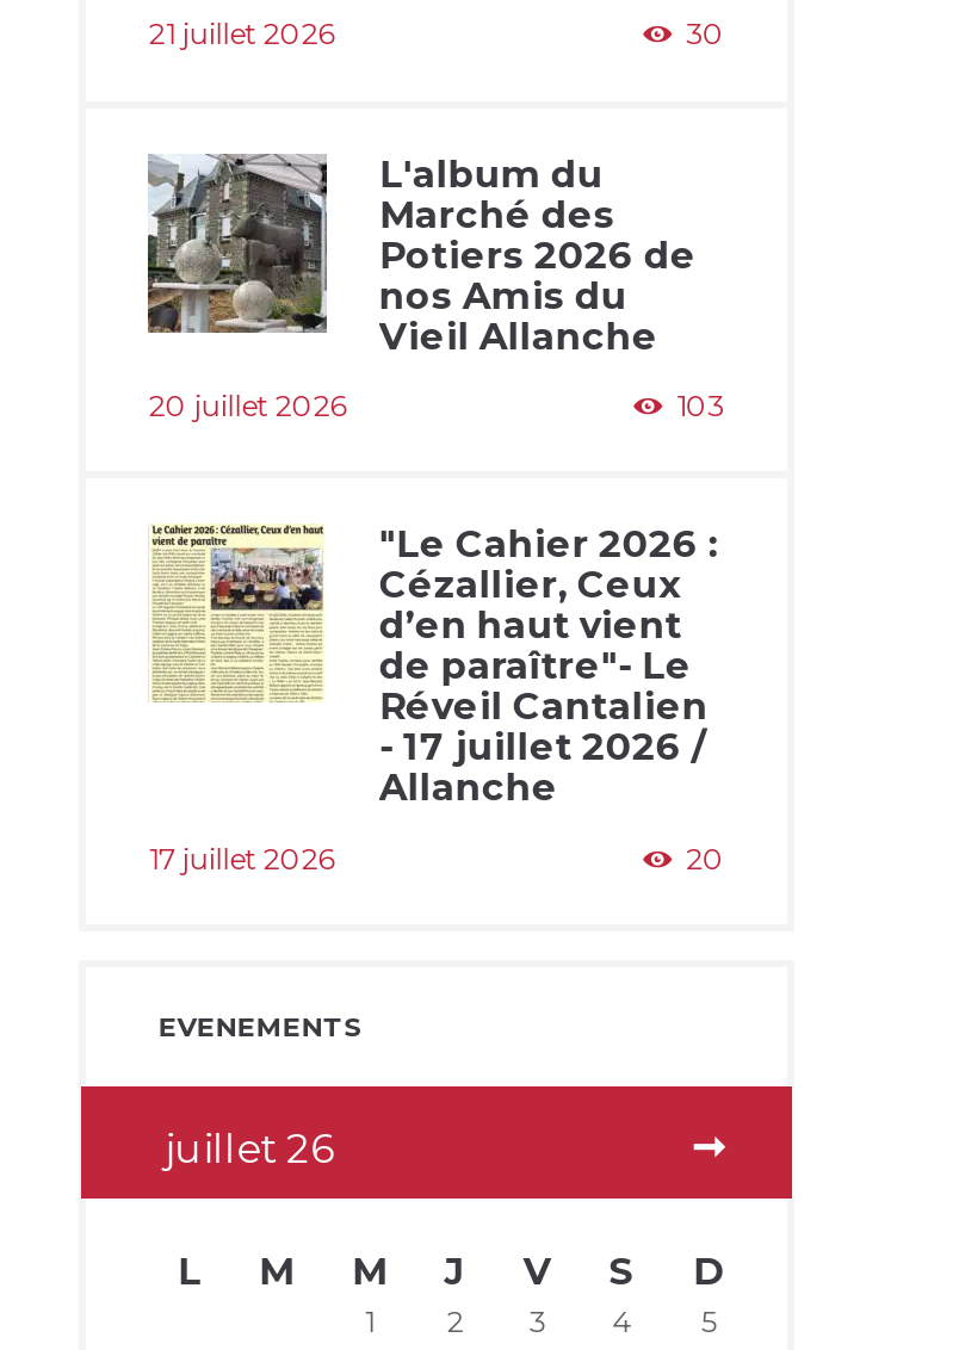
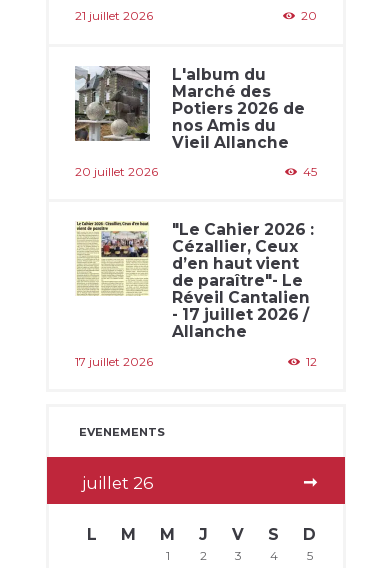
[686,17,724,52] 30 -> [301,8,317,23] 20
[677,388,724,423] 103 -> [303,164,317,179] 45
[686,840,724,876] 20 -> [306,354,317,369] 12

